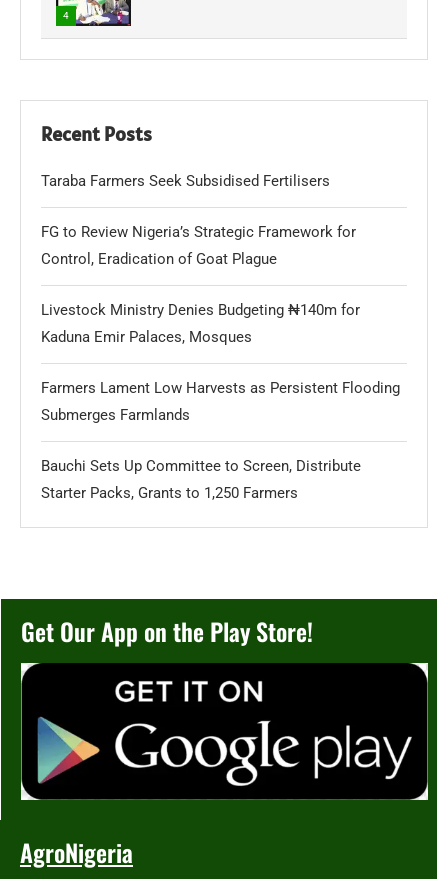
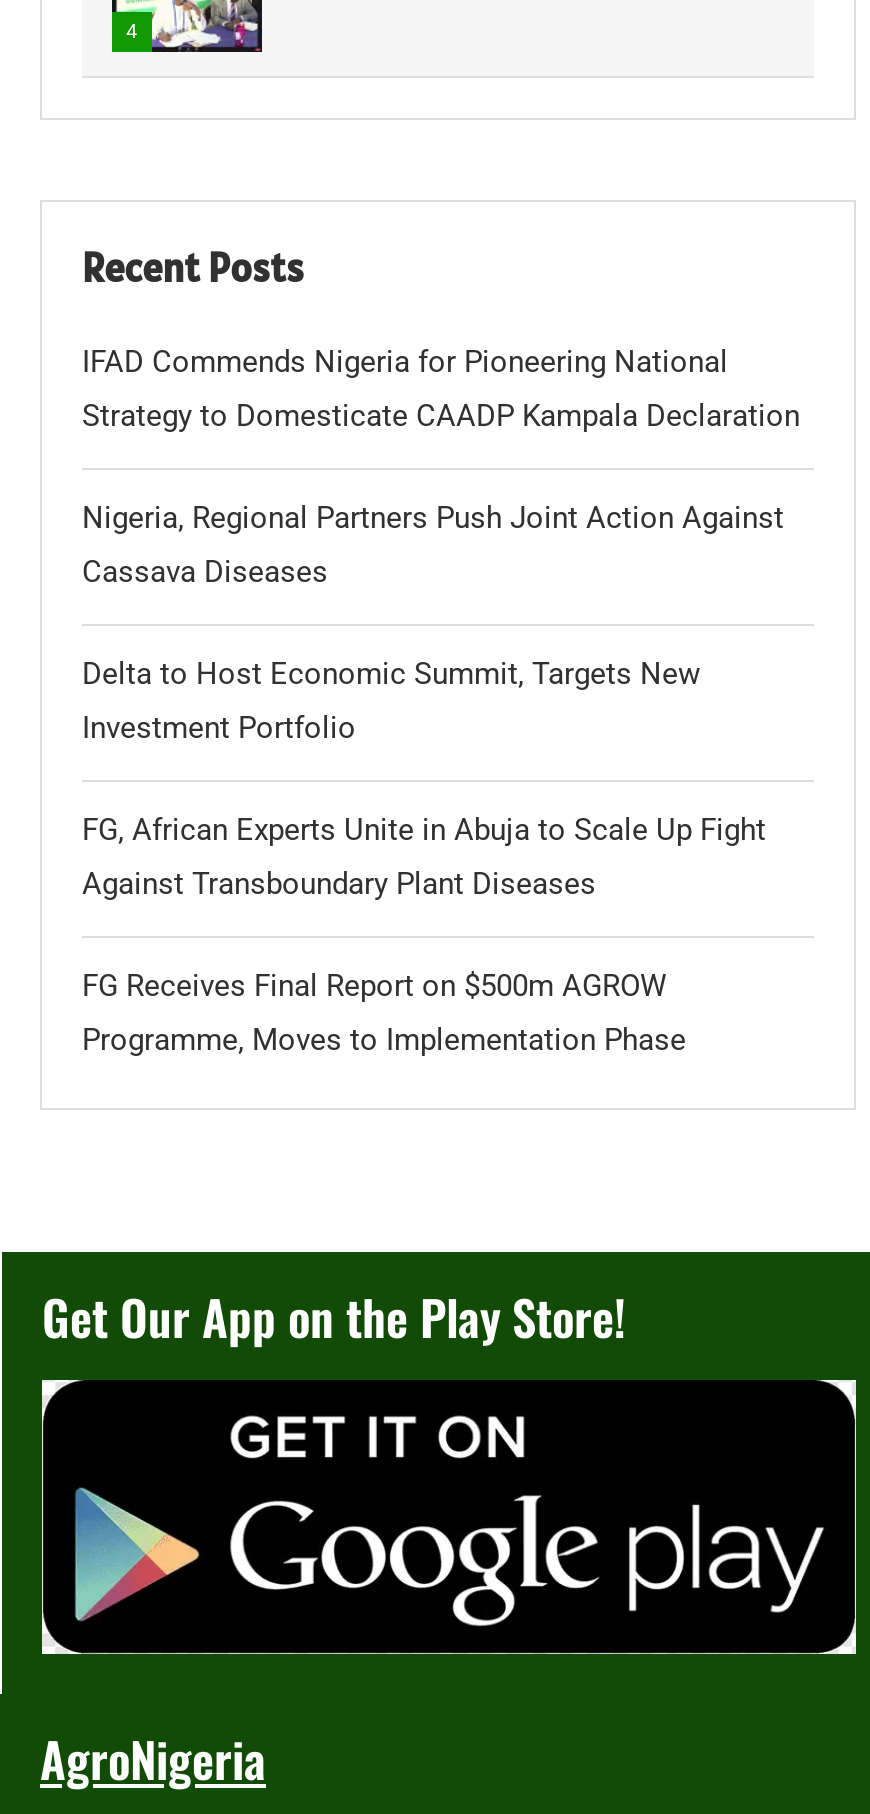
[41,172,400,502] Taraba Farmers Seek Subsidised Fertilisers | FG to Review Nigeria’s Strategic Framework for | Control, Eradication of Goat Plague | Livestock Ministry Denies Budgeting ₦140m for | Kaduna Emir Palaces, Mosques | Farmers Lament Low Harvests as Persistent Flooding | Submerges Farmlands | Bauchi Sets Up Committee to Screen, Distribute | Starter Packs, Grants to 1,250 Farmers -> [82,344,800,1058] IFAD Commends Nigeria for Pioneering National | Strategy to Domesticate CAADP Kampala Declaration | Nigeria, Regional Partners Push Joint Action Against | Cassava Diseases | Delta to Host Economic Summit, Targets New | Investment Portfolio | FG, African Experts Unite in Abuja to Scale Up Fight | Against Transboundary Plant Diseases | FG Receives Final Report on $500m AGROW | Programme, Moves to Implementation Phase

